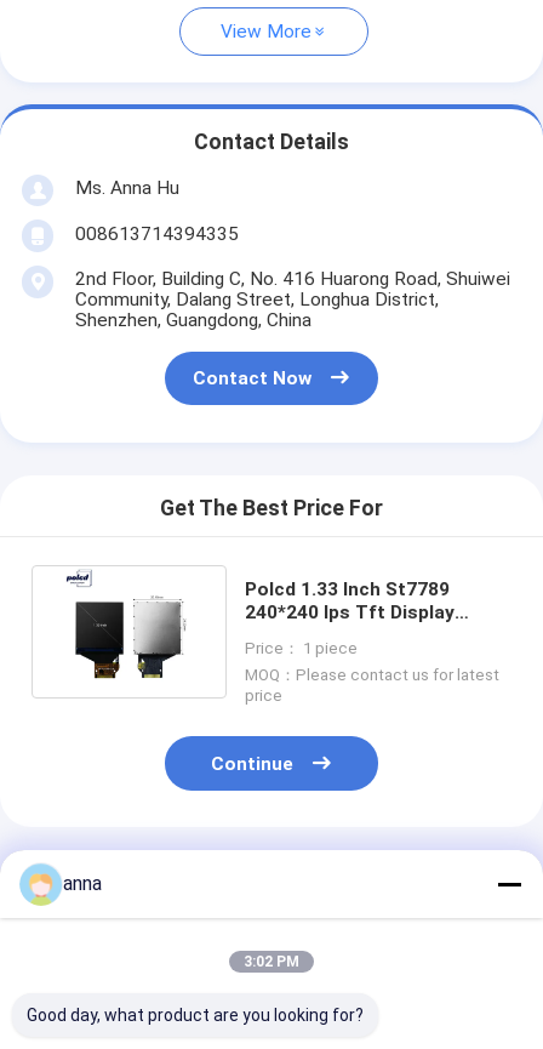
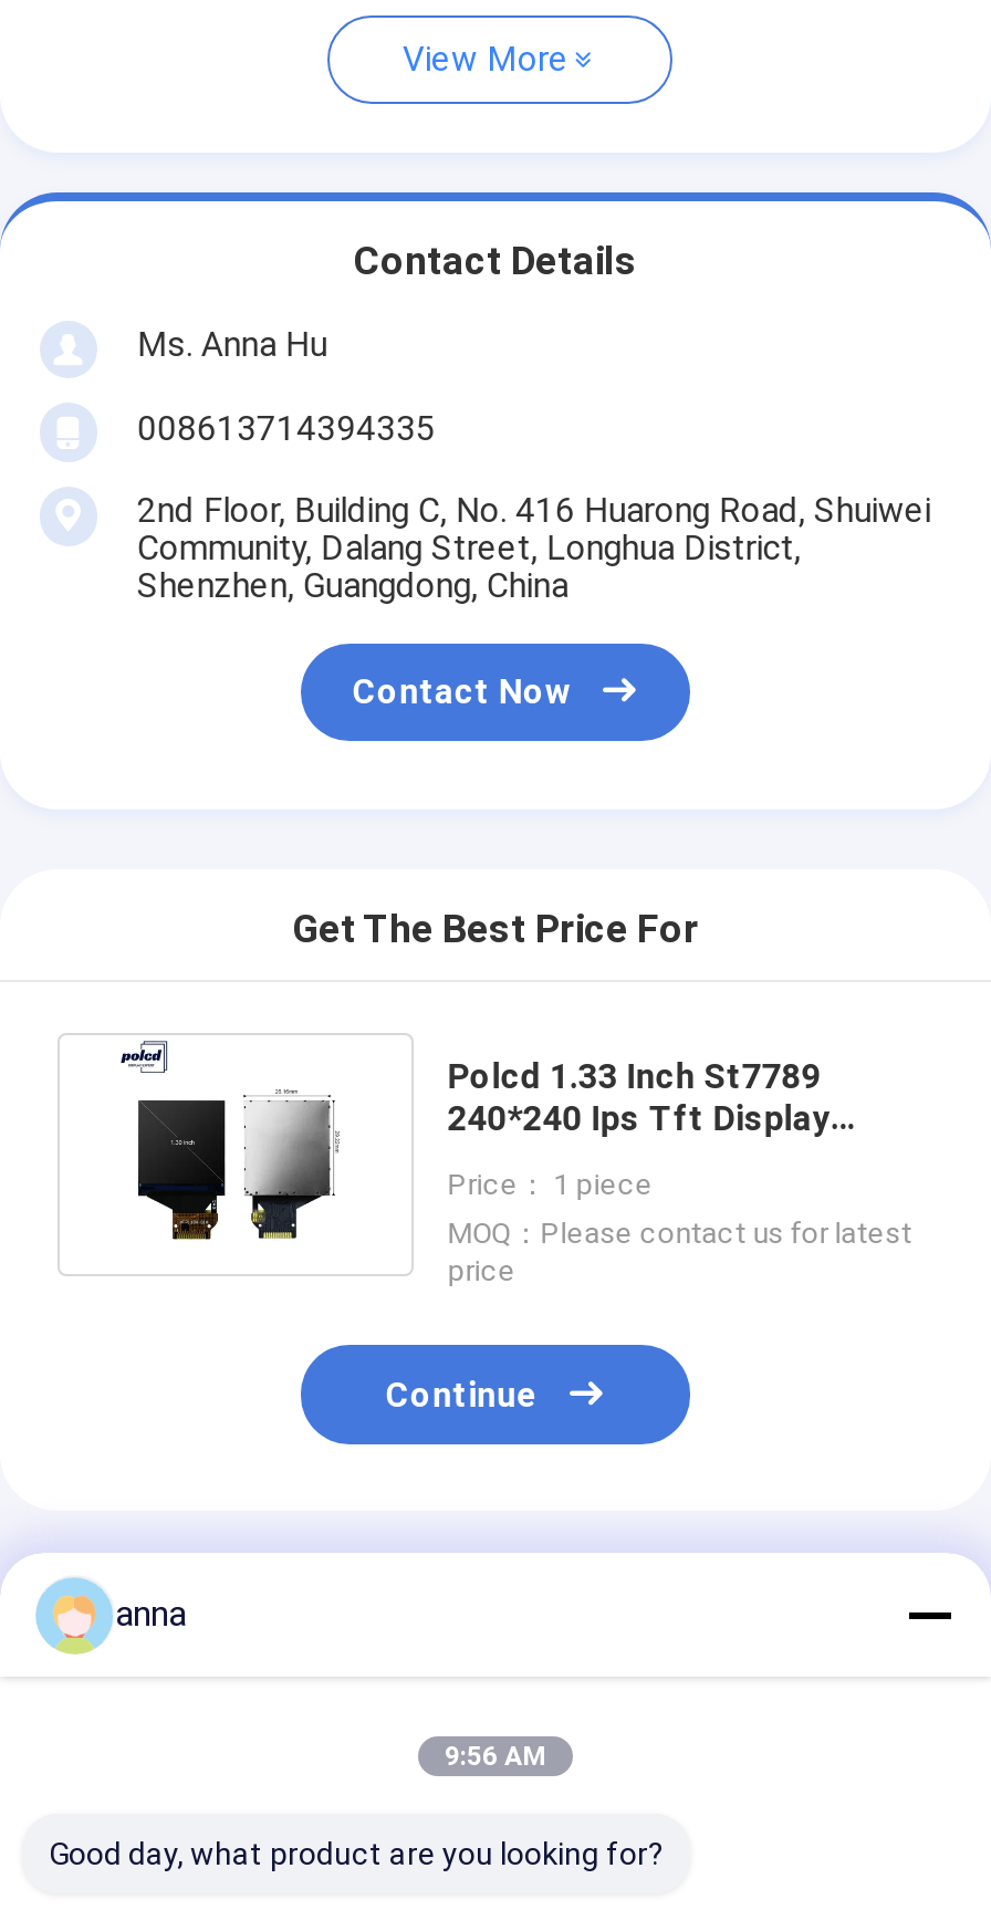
[244,953,299,970] 3:02 PM -> [445,1741,546,1772] 9:56 AM

